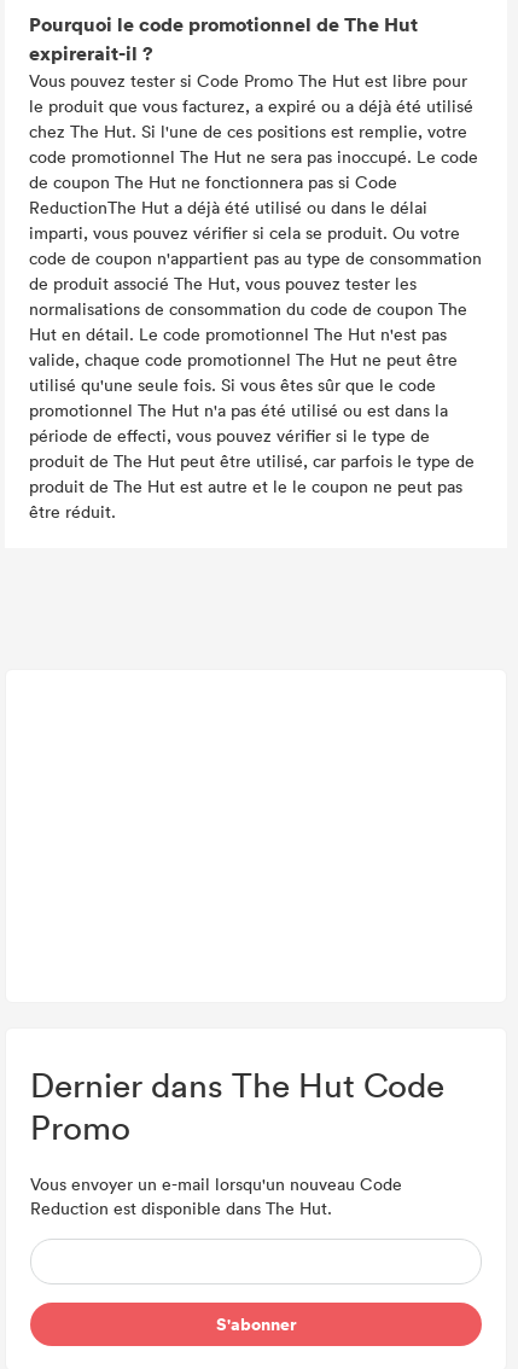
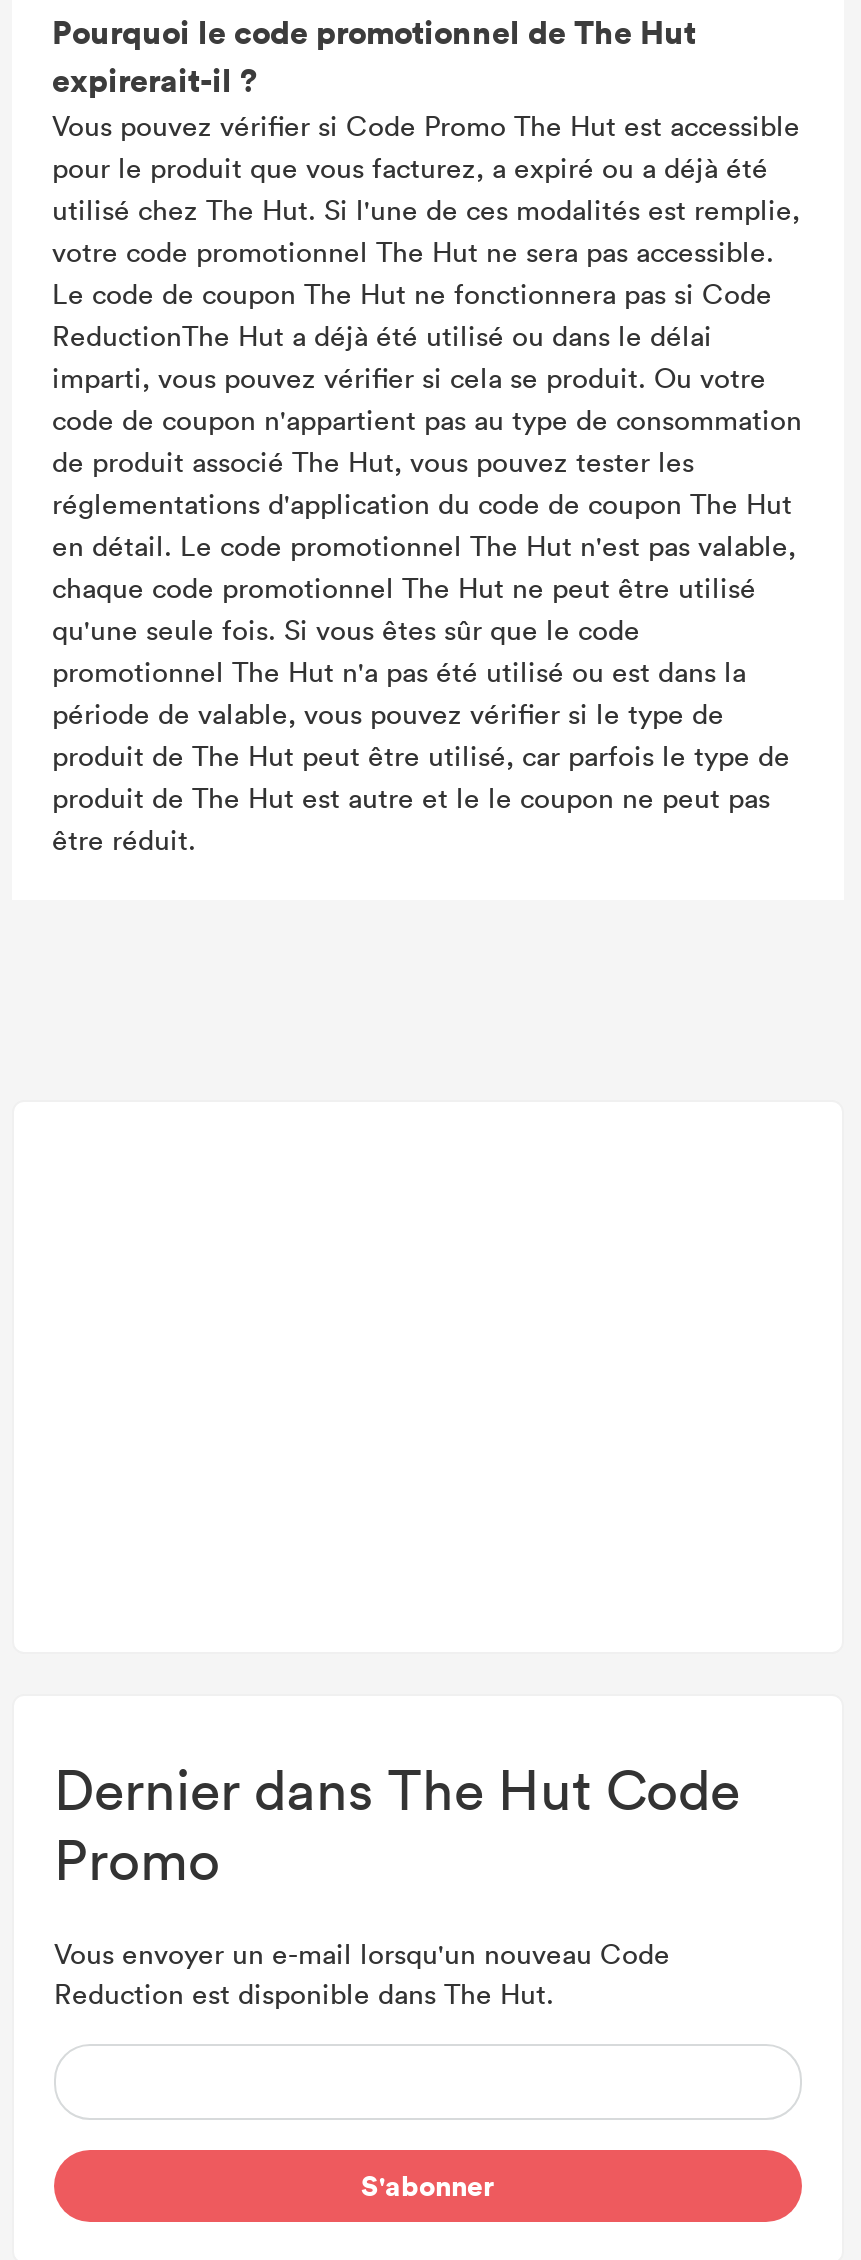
[29,69,478,193] Vous pouvez tester si Code Promo The Hut est libre pour | le produit que vous facturez, a expiré ou a déjà été utilisé | chez The Hut. Si l'une de ces positions est remplie, votre | code promotionnel The Hut ne sera pas inoccupé. Le code | de coupon The Hut ne fonctionnera pas si Code -> [52,106,800,312] Vous pouvez vérifier si Code Promo The Hut est accessible | pour le produit que vous facturez, a expiré ou a déjà été | utilisé chez The Hut. Si l'une de ces modalités est remplie, | votre code promotionnel The Hut ne sera pas accessible. | Le code de coupon The Hut ne fonctionnera pas si Code
[29,297,467,396] normalisations de consommation du code de coupon The | Hut en détail. Le code promotionnel The Hut n'est pas | valide, chaque code promotionnel The Hut ne peut être | utilisé qu'une seule fois. Si vous êtes sûr que le code -> [52,484,796,648] réglementations d'application du code de coupon The Hut | en détail. Le code promotionnel The Hut n'est pas valable, | chaque code promotionnel The Hut ne peut être utilisé | qu'une seule fois. Si vous êtes sûr que le code
[29,424,430,447] période de effecti, vous pouvez vérifier si le type de -> [52,694,724,732] période de valable, vous pouvez vérifier si le type de

